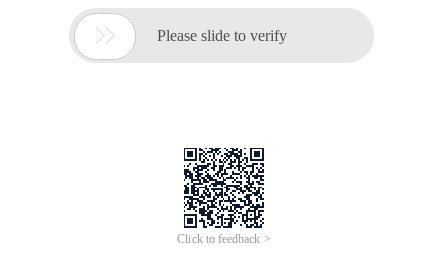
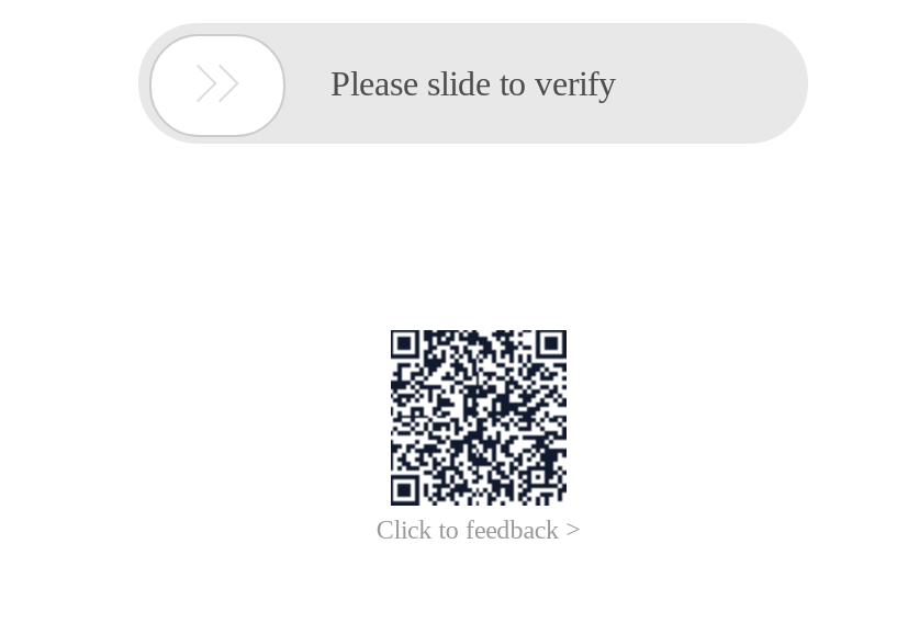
[183,148,264,229] [image] -> [391,328,567,508] [image]

